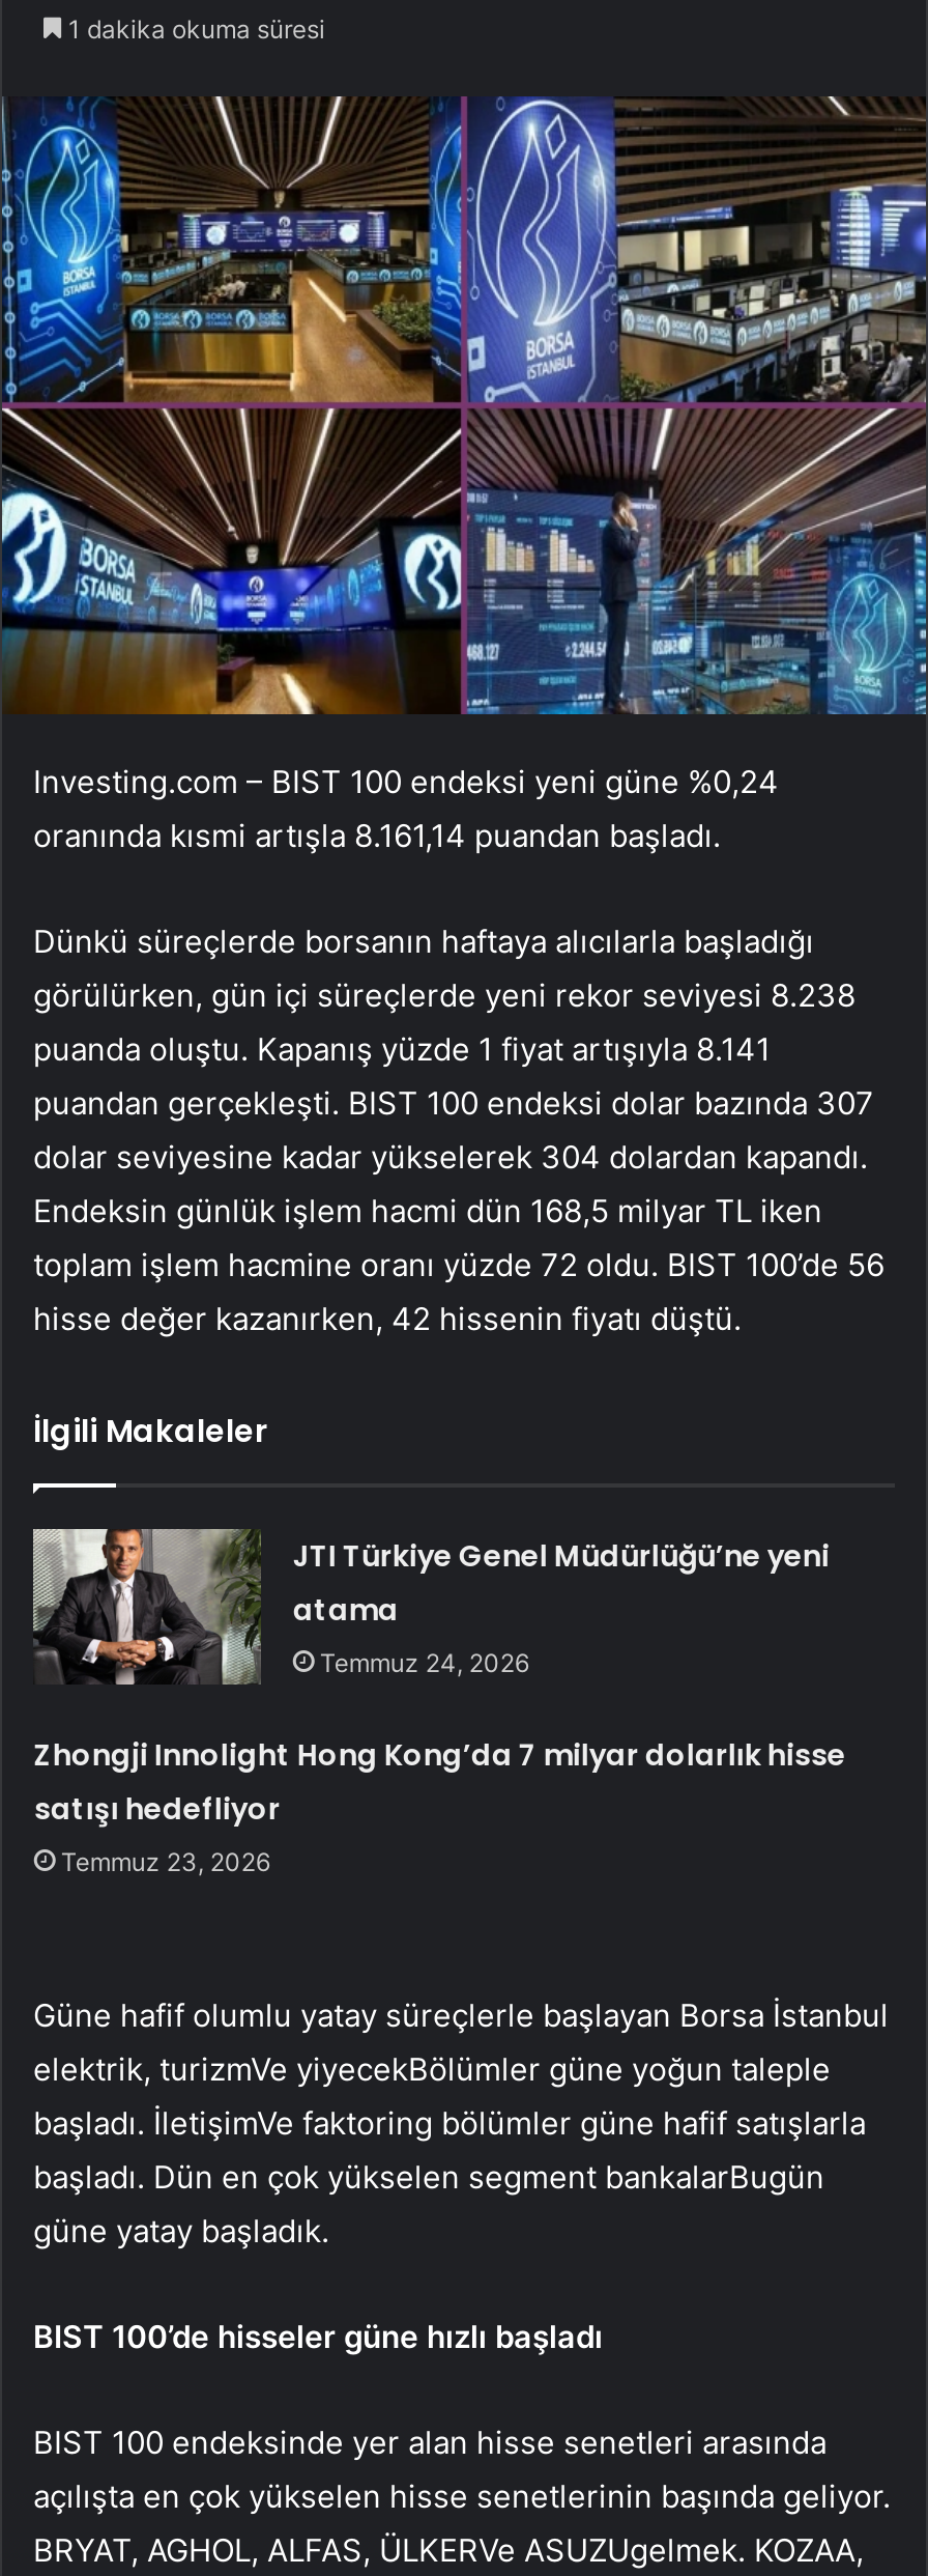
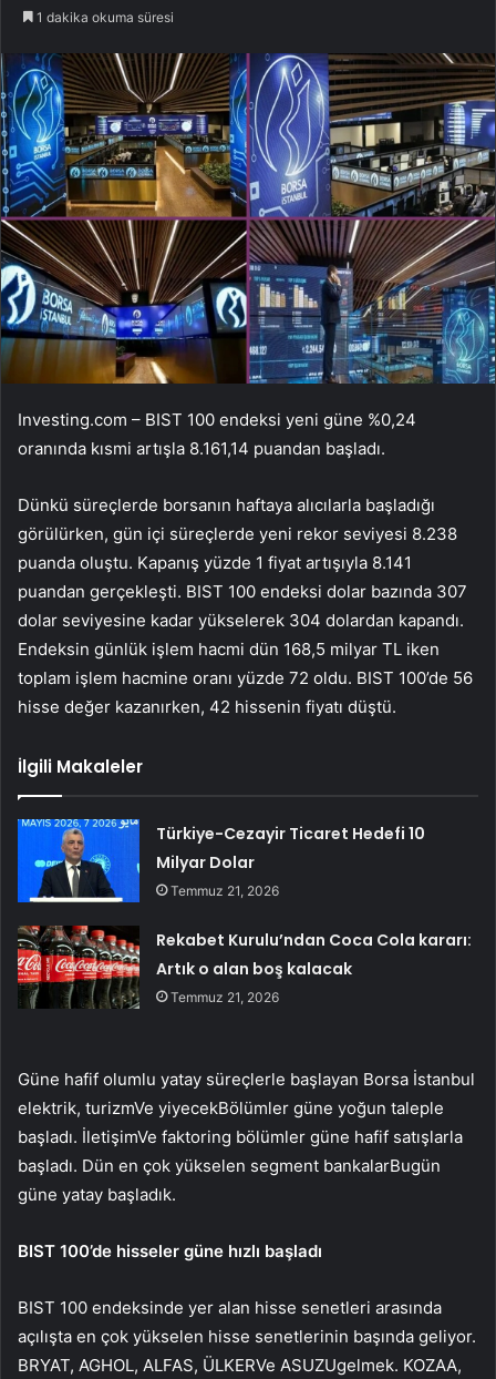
[31,1527,829,1687] [image] | JTI Türkiye Genel Müdürlüğü’ne yeni | atama | Temmuz 24, 2026 -> [17,818,425,903] [image] | Türkiye-Cezayir Ticaret Hedefi 10 | Milyar Dolar | Temmuz 21, 2026
[34,1734,846,1877] Zhongji Innolight Hong Kong’da 7 milyar dolarlık hisse | satışı hedefliyor | Temmuz 23, 2026 -> [156,929,472,1005] Rekabet Kurulu’ndan Coca Cola kararı: | Artık o alan boş kalacak | Temmuz 21, 2026

